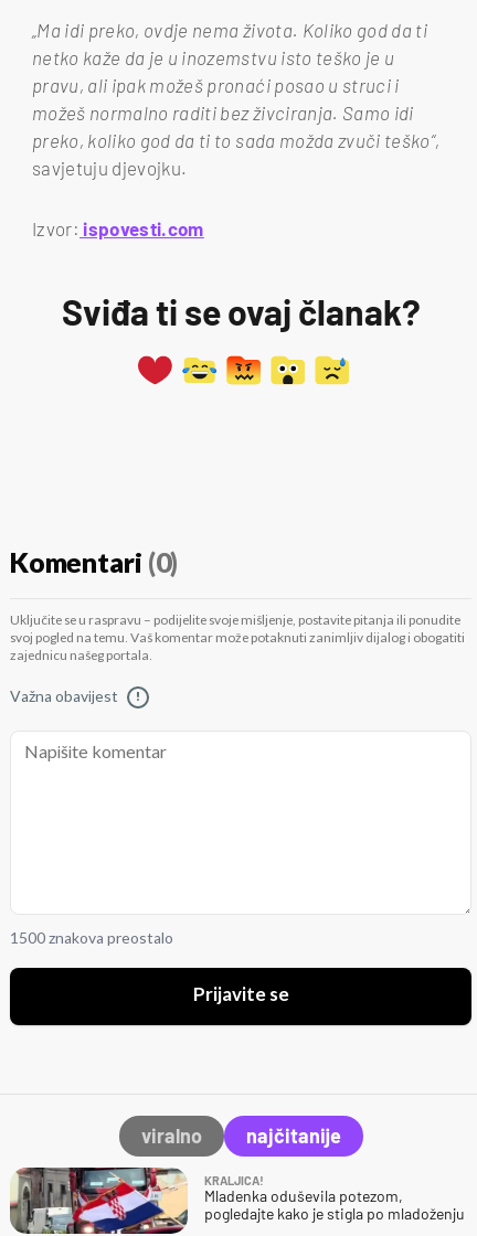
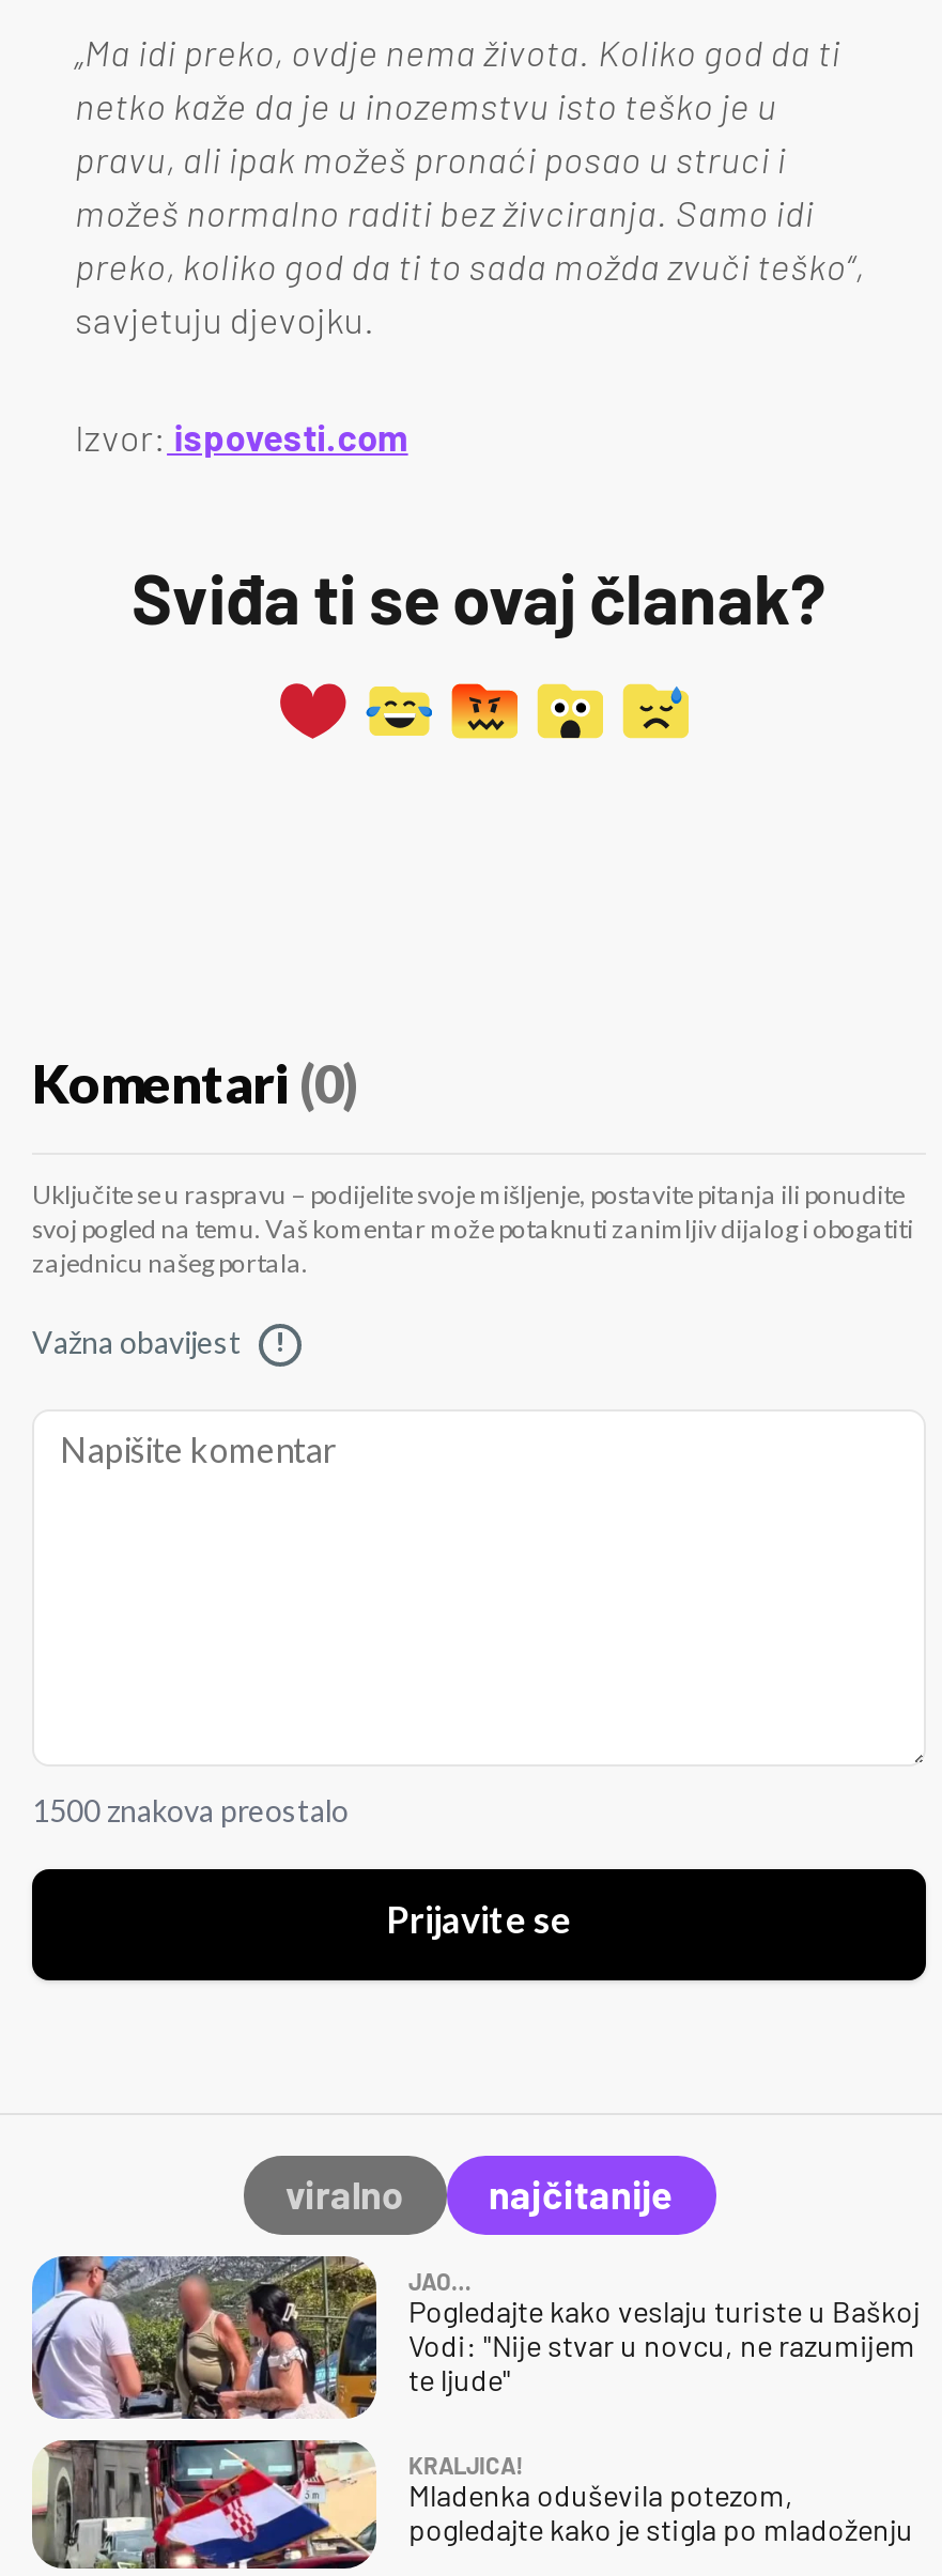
none -> [30,2254,920,2421] [image] | JAO… | Pogledajte kako veslaju turiste u Baškoj | Vodi: "Nije stvar u novcu, ne razumijem | te ljude"

